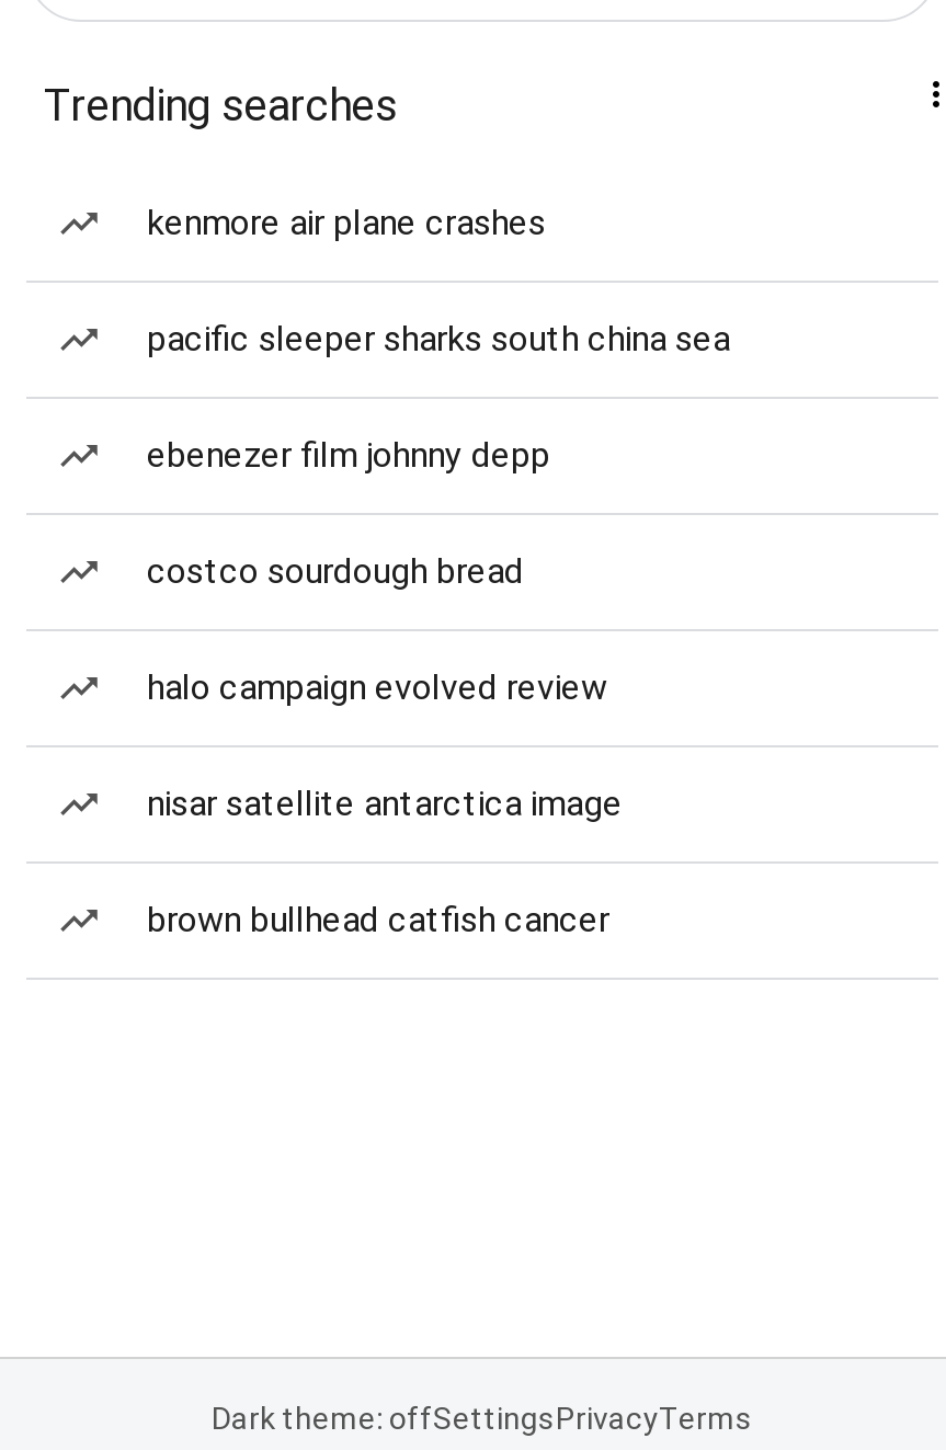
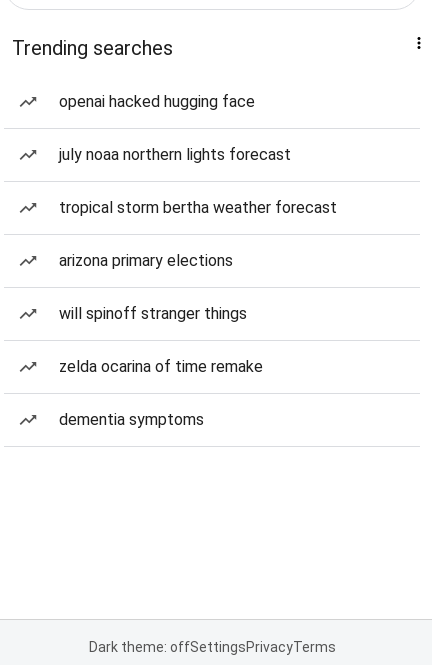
[147,202,546,243] kenmore air plane crashes -> [59,92,255,111] openai hacked hugging face
[147,318,730,359] pacific sleeper sharks south china sea -> [59,145,291,164] july noaa northern lights forecast
[147,434,550,476] ebenezer film johnny depp -> [59,198,337,217] tropical storm bertha weather forecast
[147,550,524,592] costco sourdough bread -> [59,251,233,270] arizona primary elections
[147,666,607,708] halo campaign evolved review -> [59,304,247,323] will spinoff stranger things
[147,783,623,824] nisar satellite antarctica image -> [59,357,263,376] zelda ocarina of time remake
[147,899,609,940] brown bullhead catfish cancer -> [59,410,204,429] dementia symptoms

